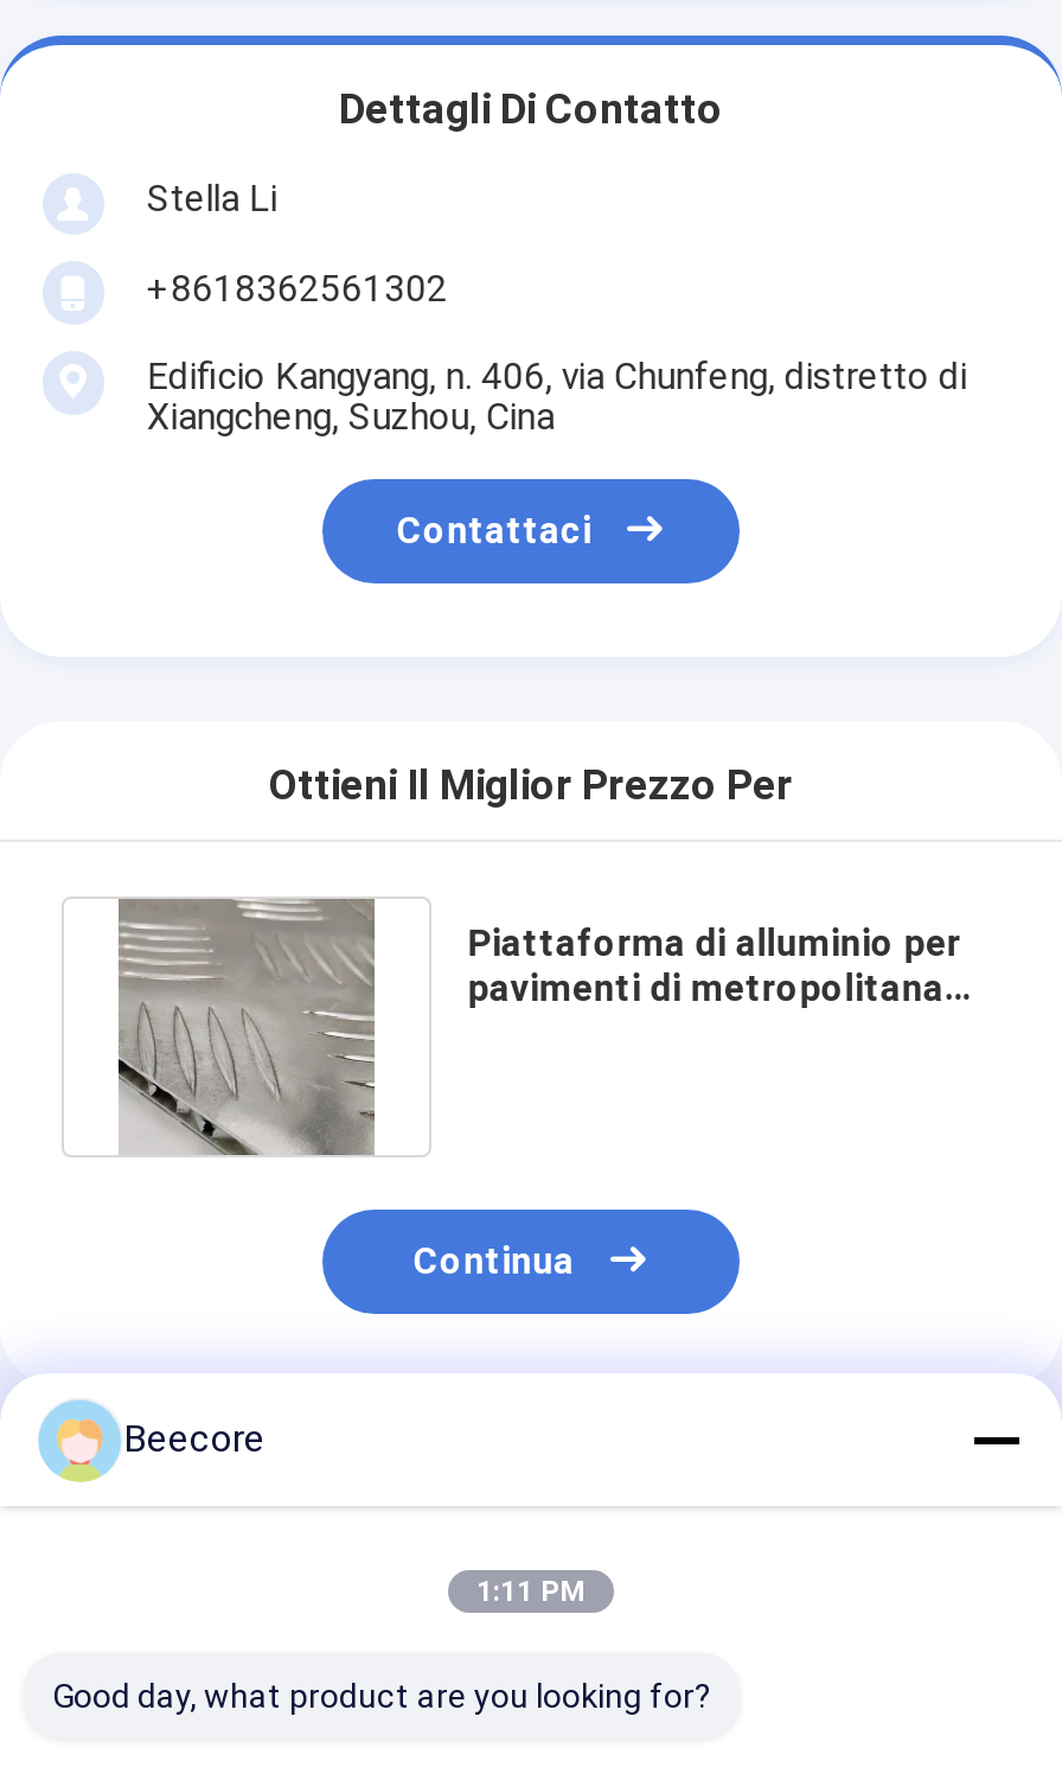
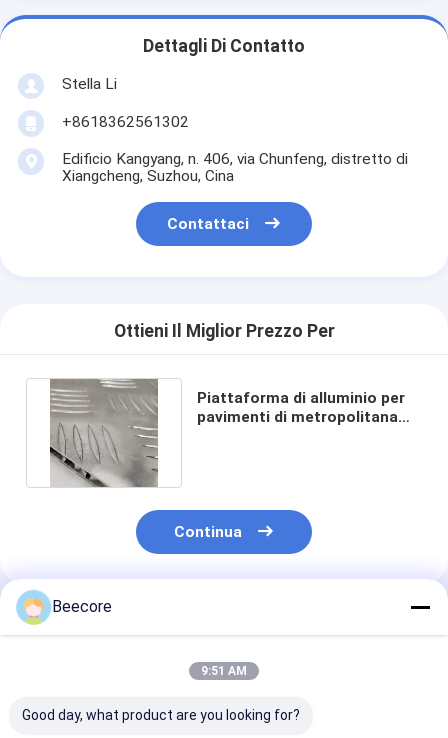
[476,1575,586,1608] 1:11 PM -> [201,664,247,678] 9:51 AM

